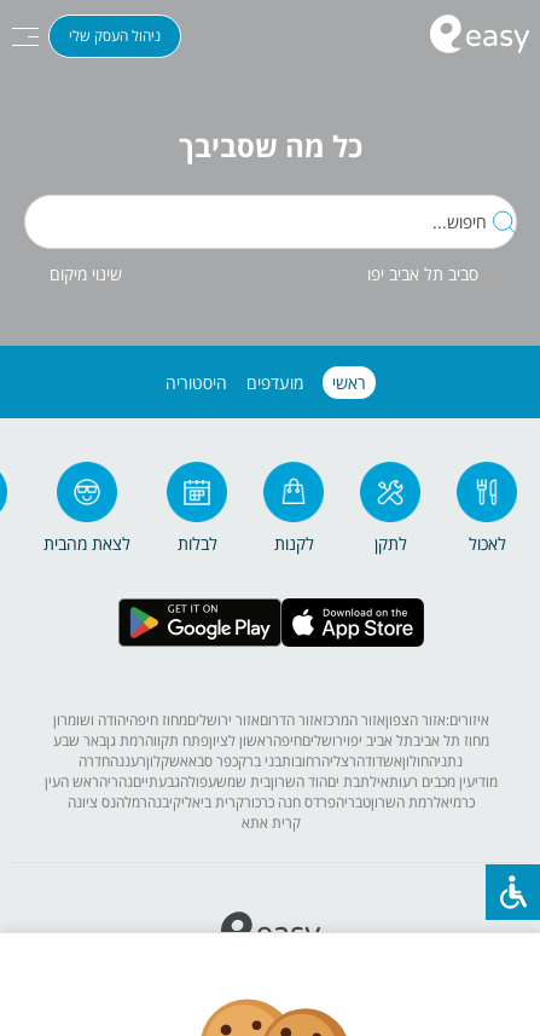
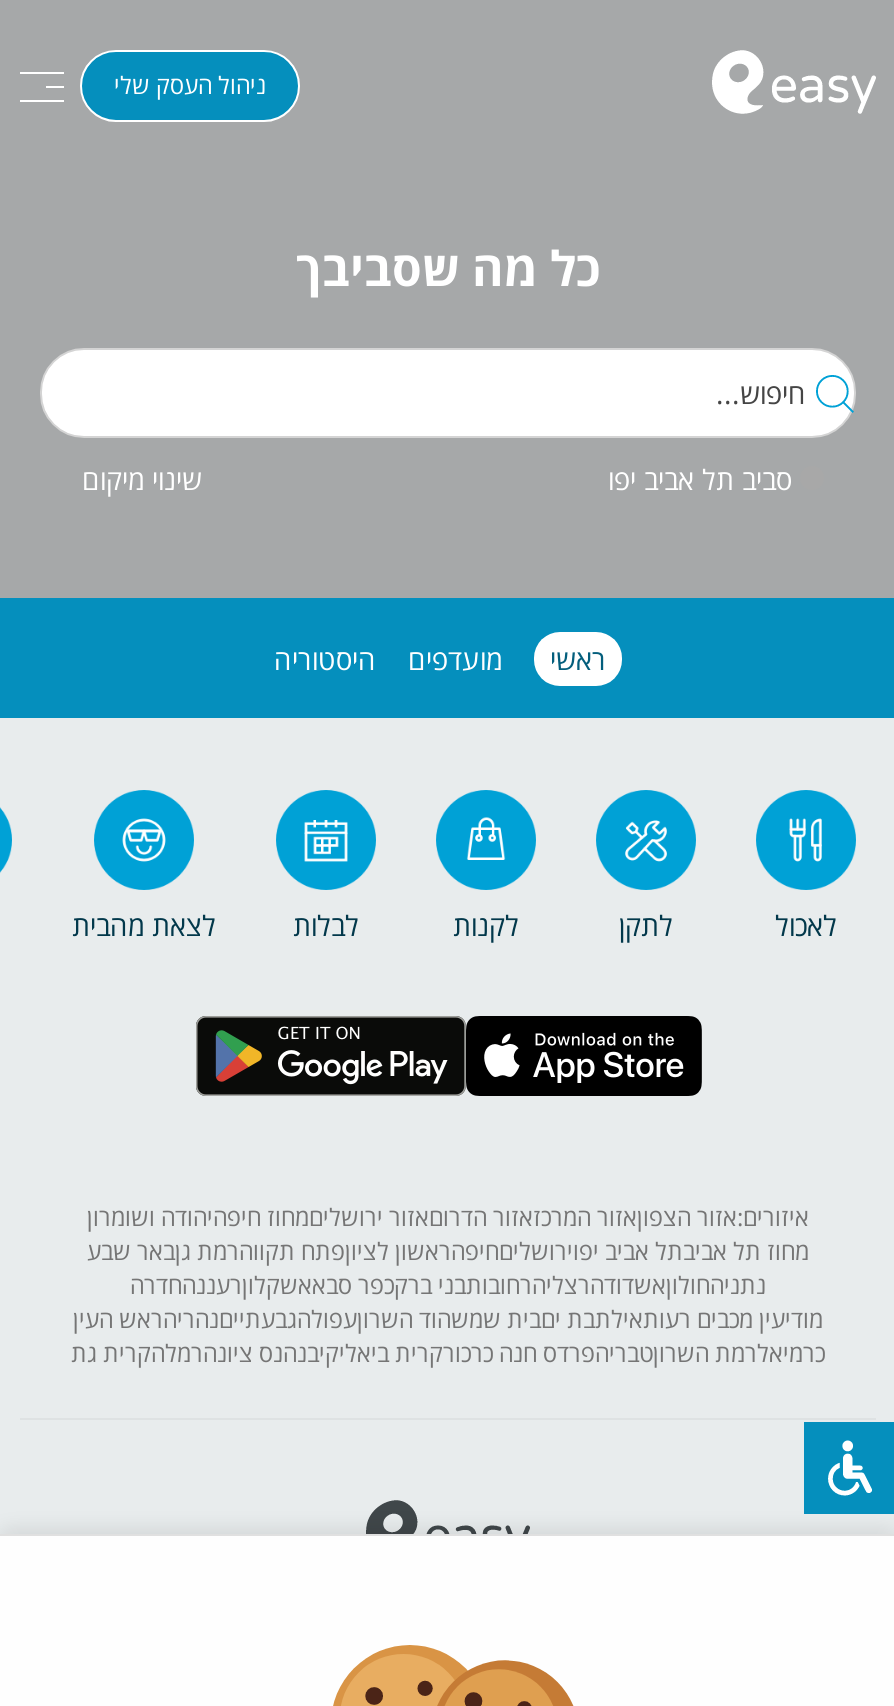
[44,771,497,833] מודיעין מכבים רעותאילתבת יםהוד השרוןבית שמשעפולהגבעתייםנהריהראש העין | כרמיאלרמת השרוןטבריהפרדס חנה כרכורקרית ביאליקיבנהרמלהנס ציונה | קרית אתא -> [71,1302,825,1370] מודיעין מכבים רעותאילתבת יםבית שמשהוד השרוןעפולהגבעתייםנהריהראש העין | כרמיאלרמת השרוןטבריהפרדס חנה כרכורקרית ביאליקיבנהנס ציונהרמלהקרית גת

